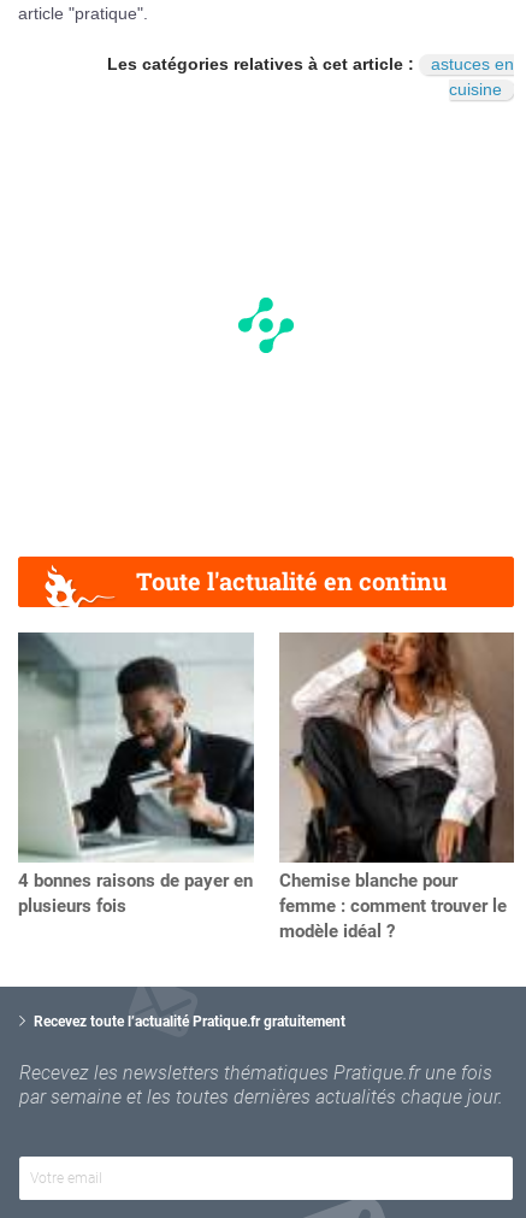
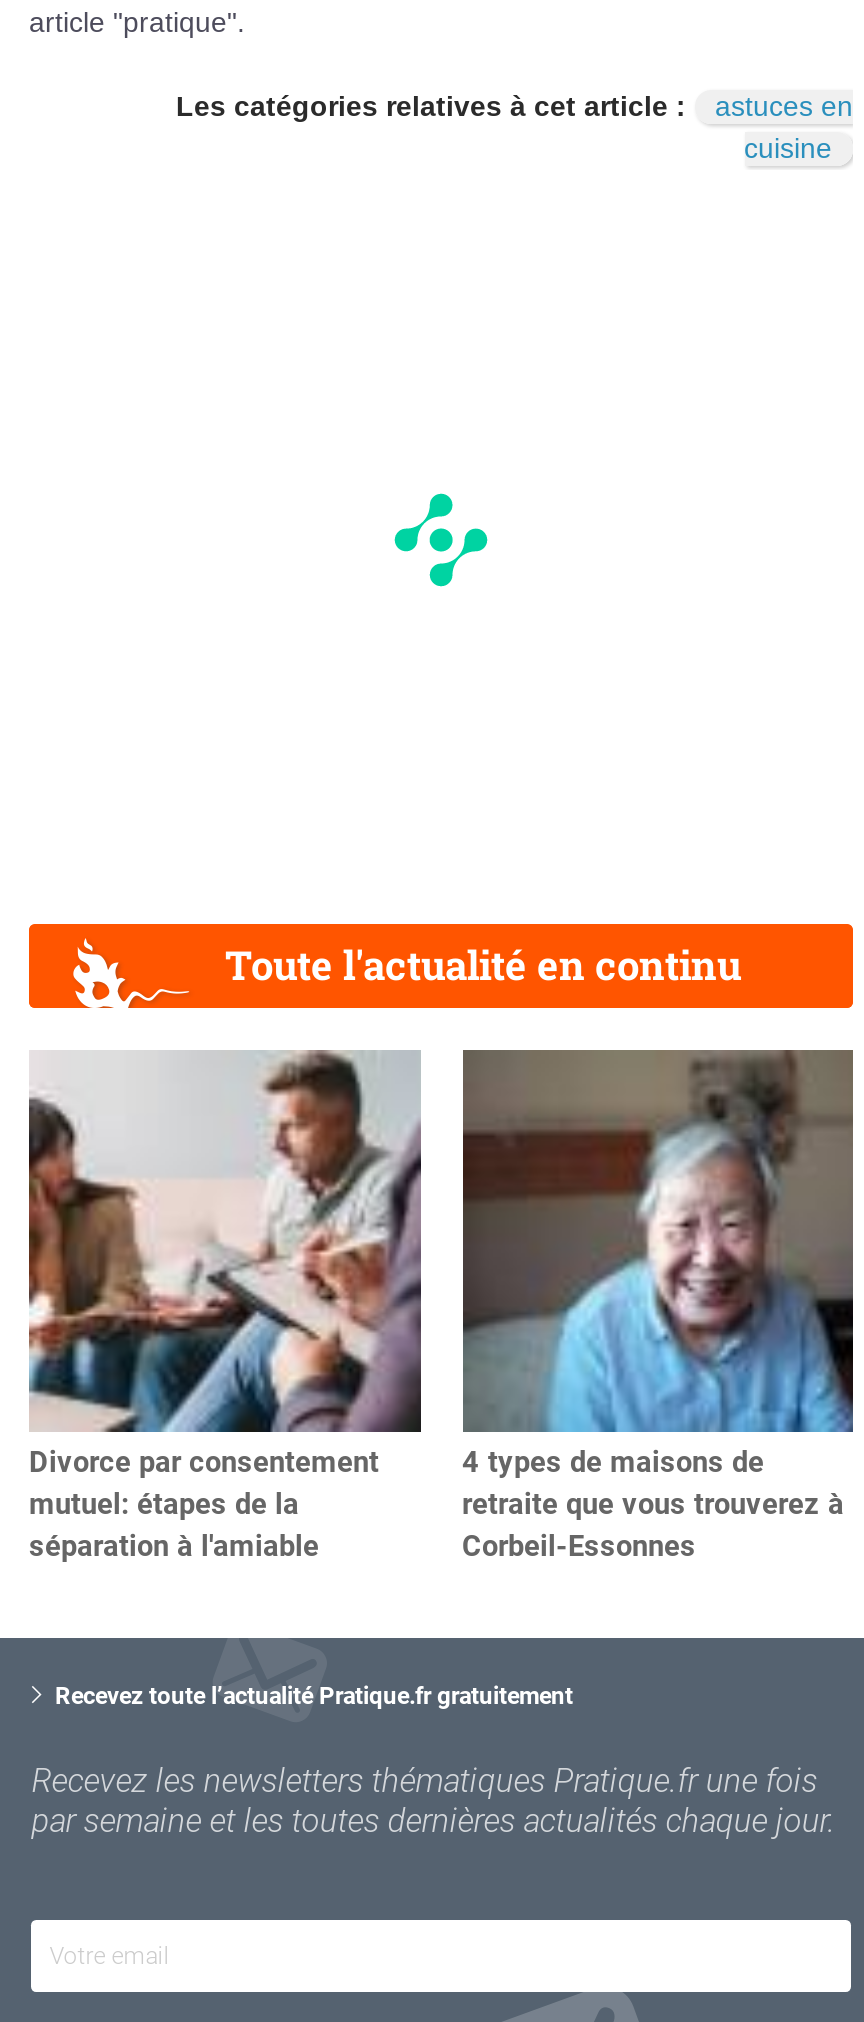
[17,631,254,916] [image] | 4 bonnes raisons de payer en | plusieurs fois -> [29,1050,423,1563] [image] | Divorce par consentement | mutuel: étapes de la | séparation à l'amiable
[279,632,514,942] [image] | Chemise blanche pour | femme : comment trouver le | modèle idéal ? -> [462,1050,853,1563] [image] | 4 types de maisons de | retraite que vous trouverez à | Corbeil-Essonnes

